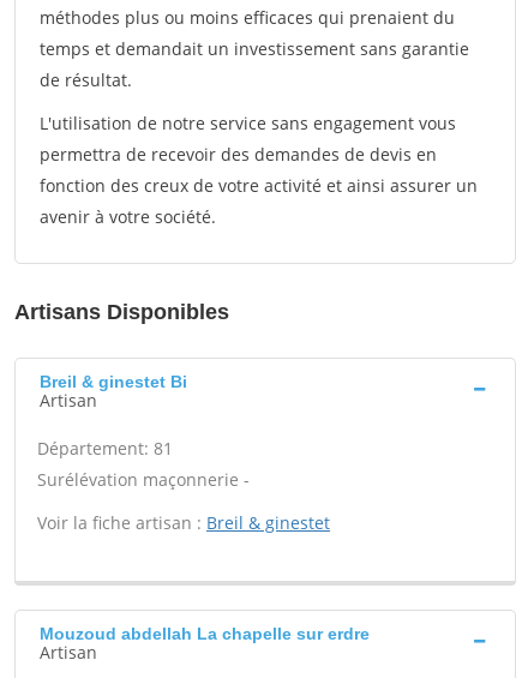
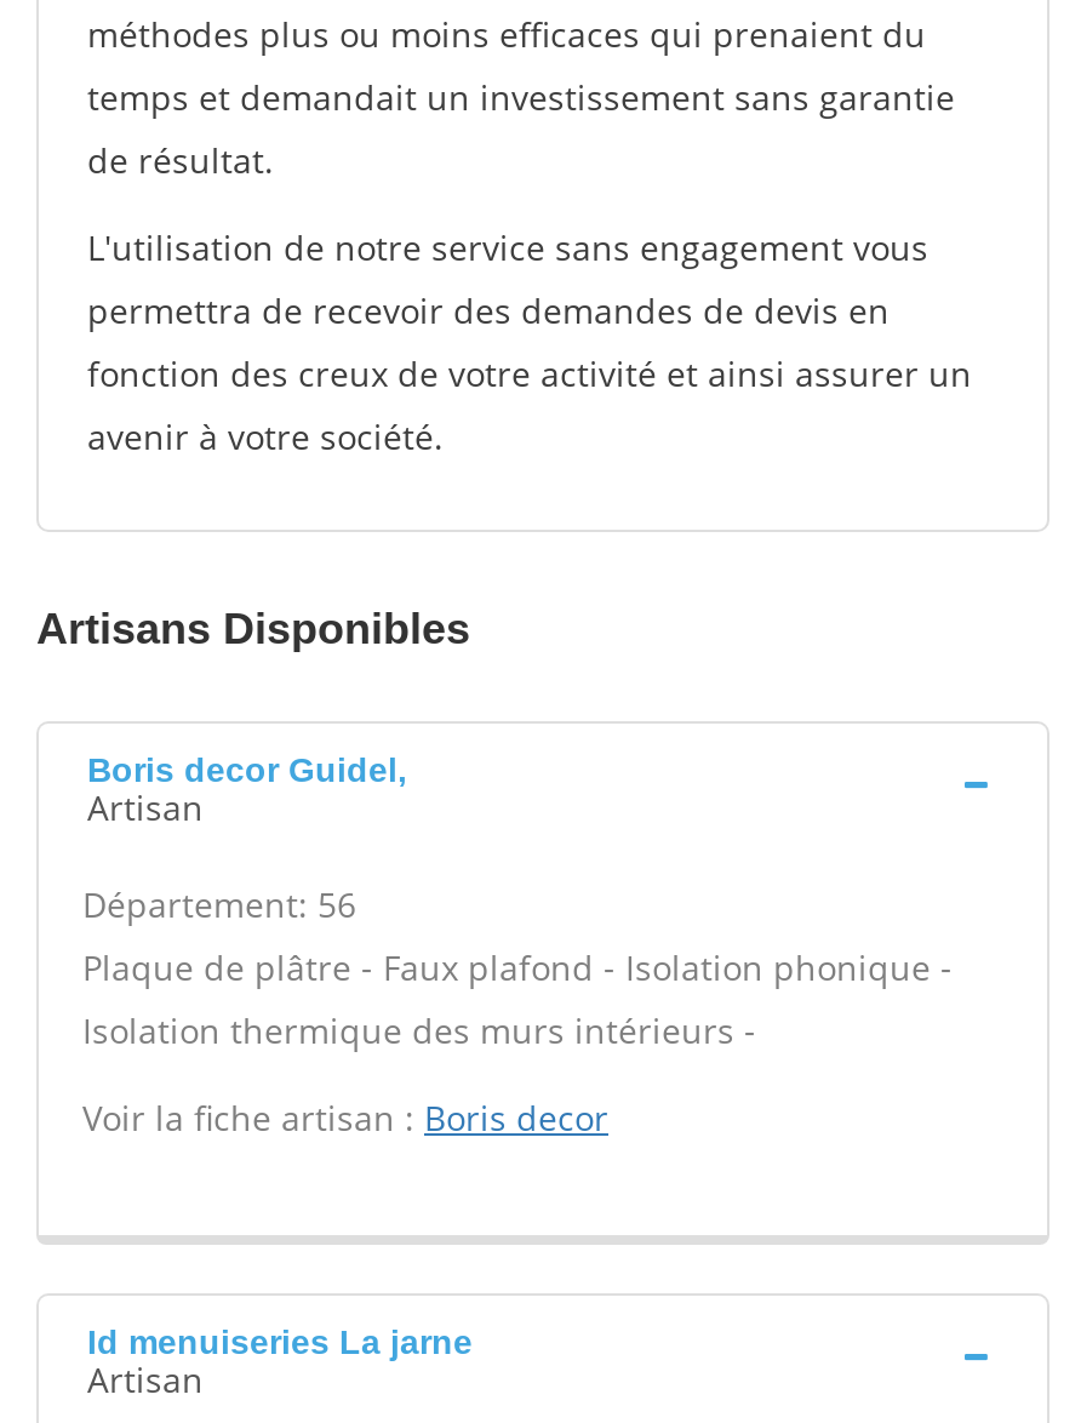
[40,372,187,391] Breil & ginestet Bi -> [87,750,407,789] Boris decor Guidel,
[37,437,250,491] Département: 81 | Surélévation maçonnerie - -> [82,881,953,1053] Département: 56 | Plaque de plâtre - Faux plafond - Isolation phonique - | Isolation thermique des murs intérieurs -
[37,511,330,534] Voir la fiche artisan : Breil & ginestet -> [82,1095,608,1141] Voir la fiche artisan : Boris decor
[40,624,370,643] Mouzoud abdellah La chapelle sur erdre -> [87,1322,473,1361] Id menuiseries La jarne

